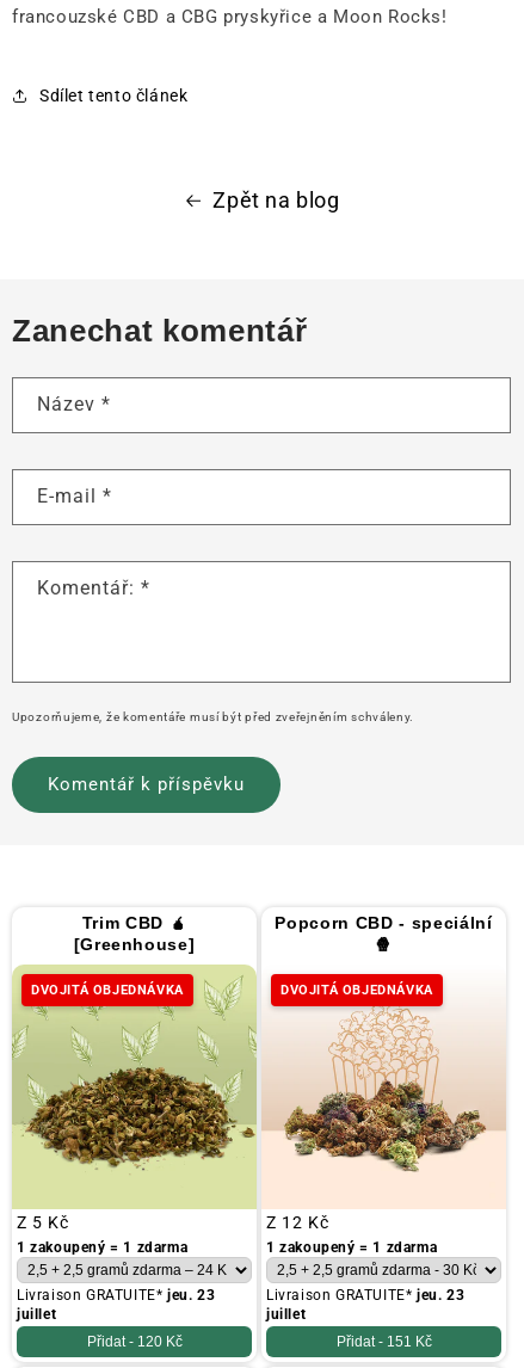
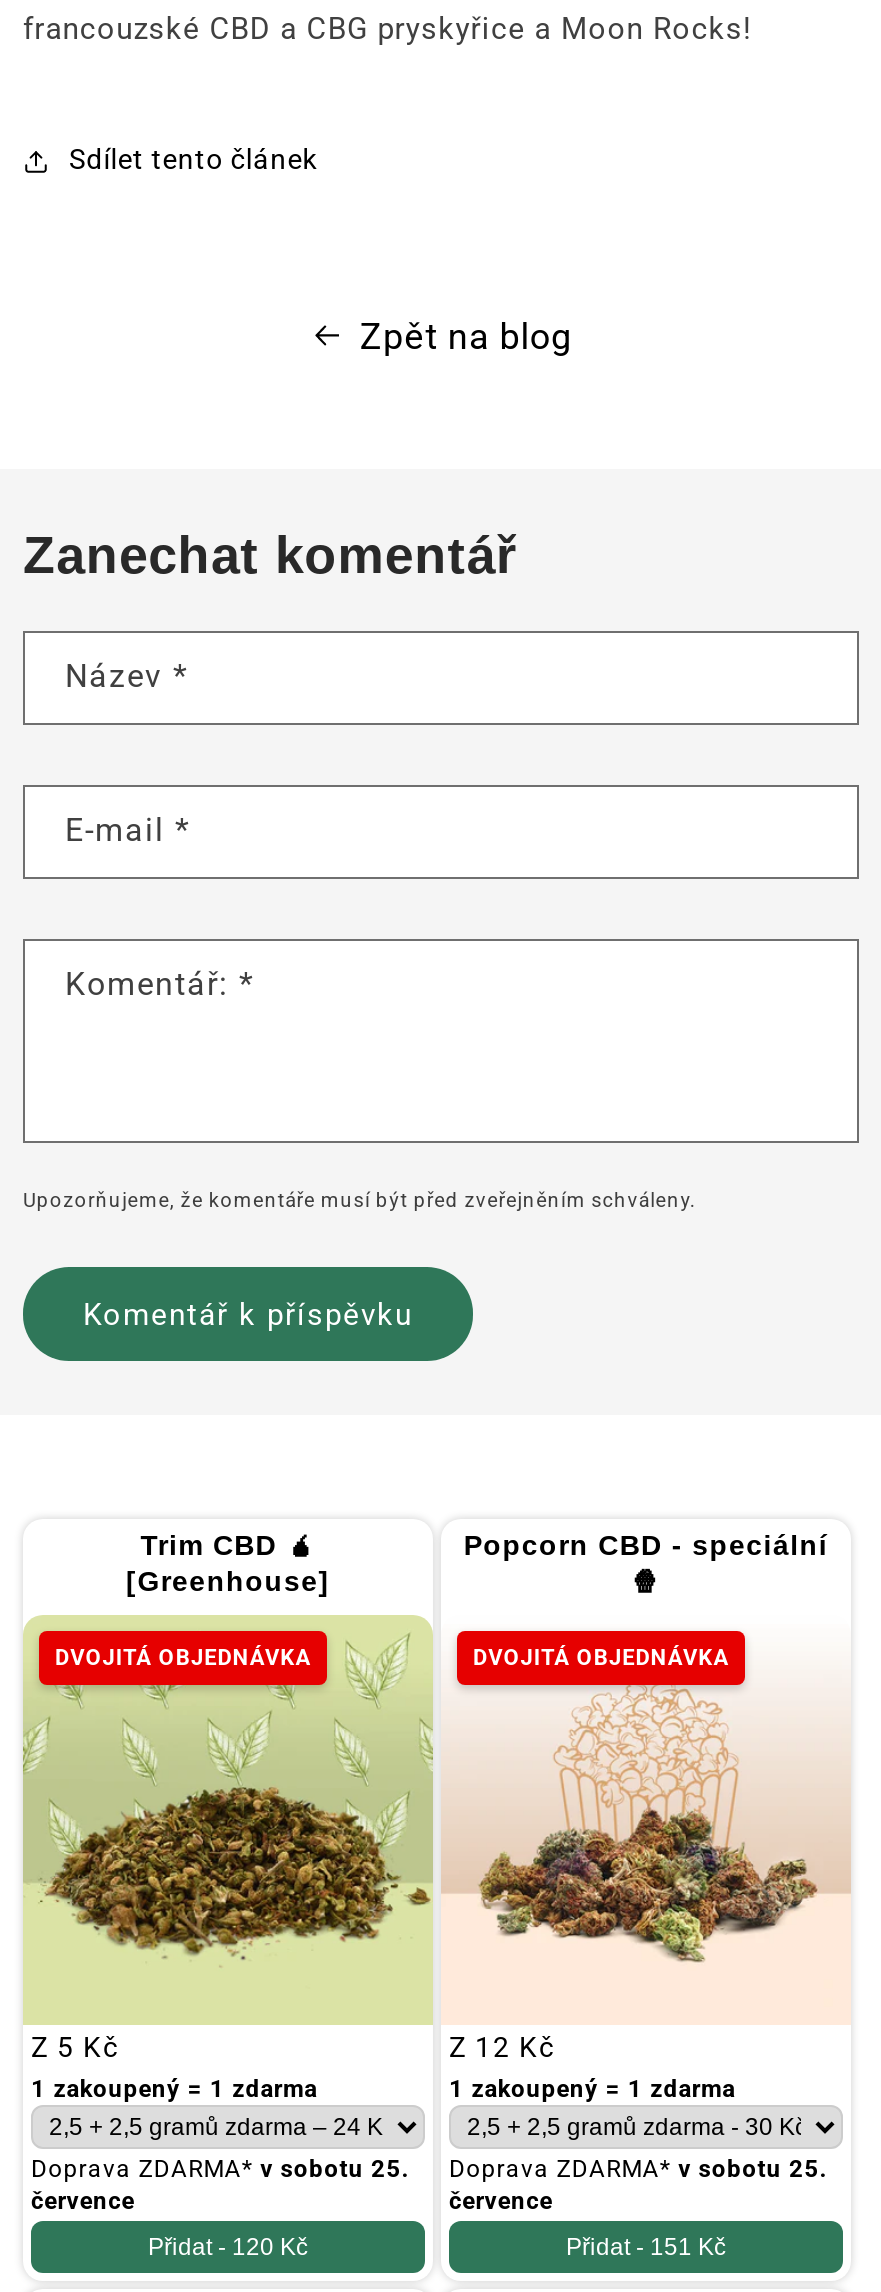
[17,1287,215,1323] Livraison GRATUITE* jeu. 23 | juillet -> [31,2156,409,2216] Doprava ZDARMA* v sobotu 25. | července
[266,1287,465,1323] Livraison GRATUITE* jeu. 23 | juillet -> [449,2156,827,2216] Doprava ZDARMA* v sobotu 25. | července

